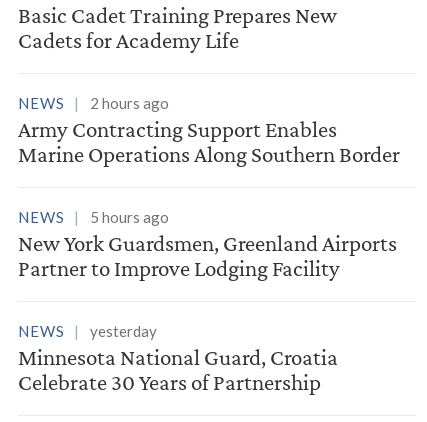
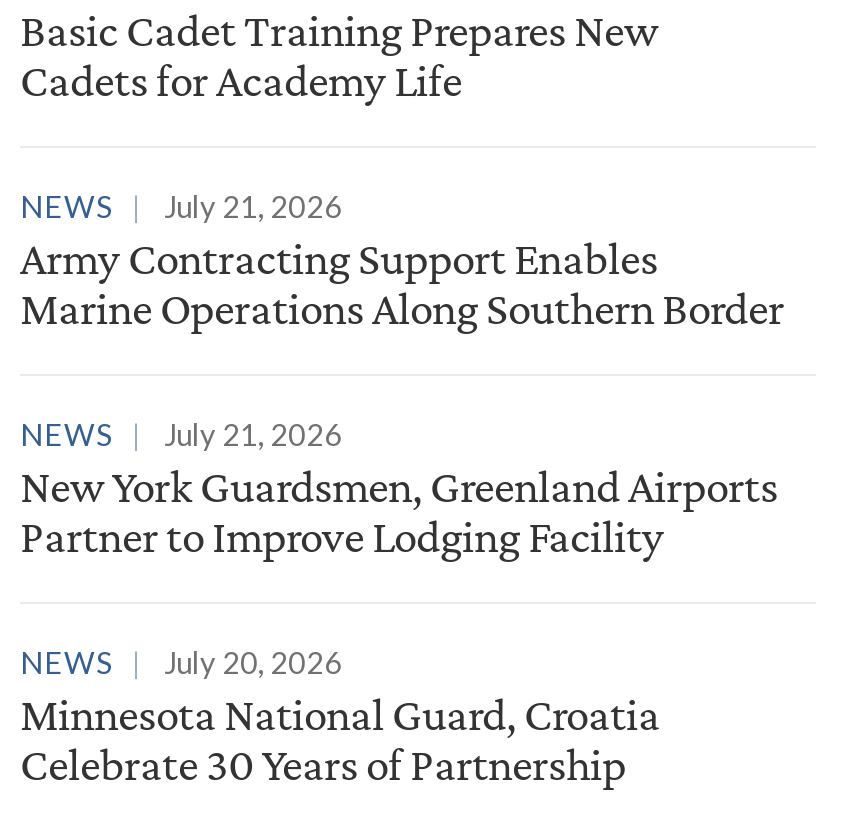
[18,94,169,112] NEWS 2 hours ago -> [20,188,342,224] NEWS July 21, 2026
[18,208,169,226] NEWS 5 hours ago -> [20,416,342,452] NEWS July 21, 2026
[90,322,157,340] yesterday -> [164,644,342,680] July 20, 2026

